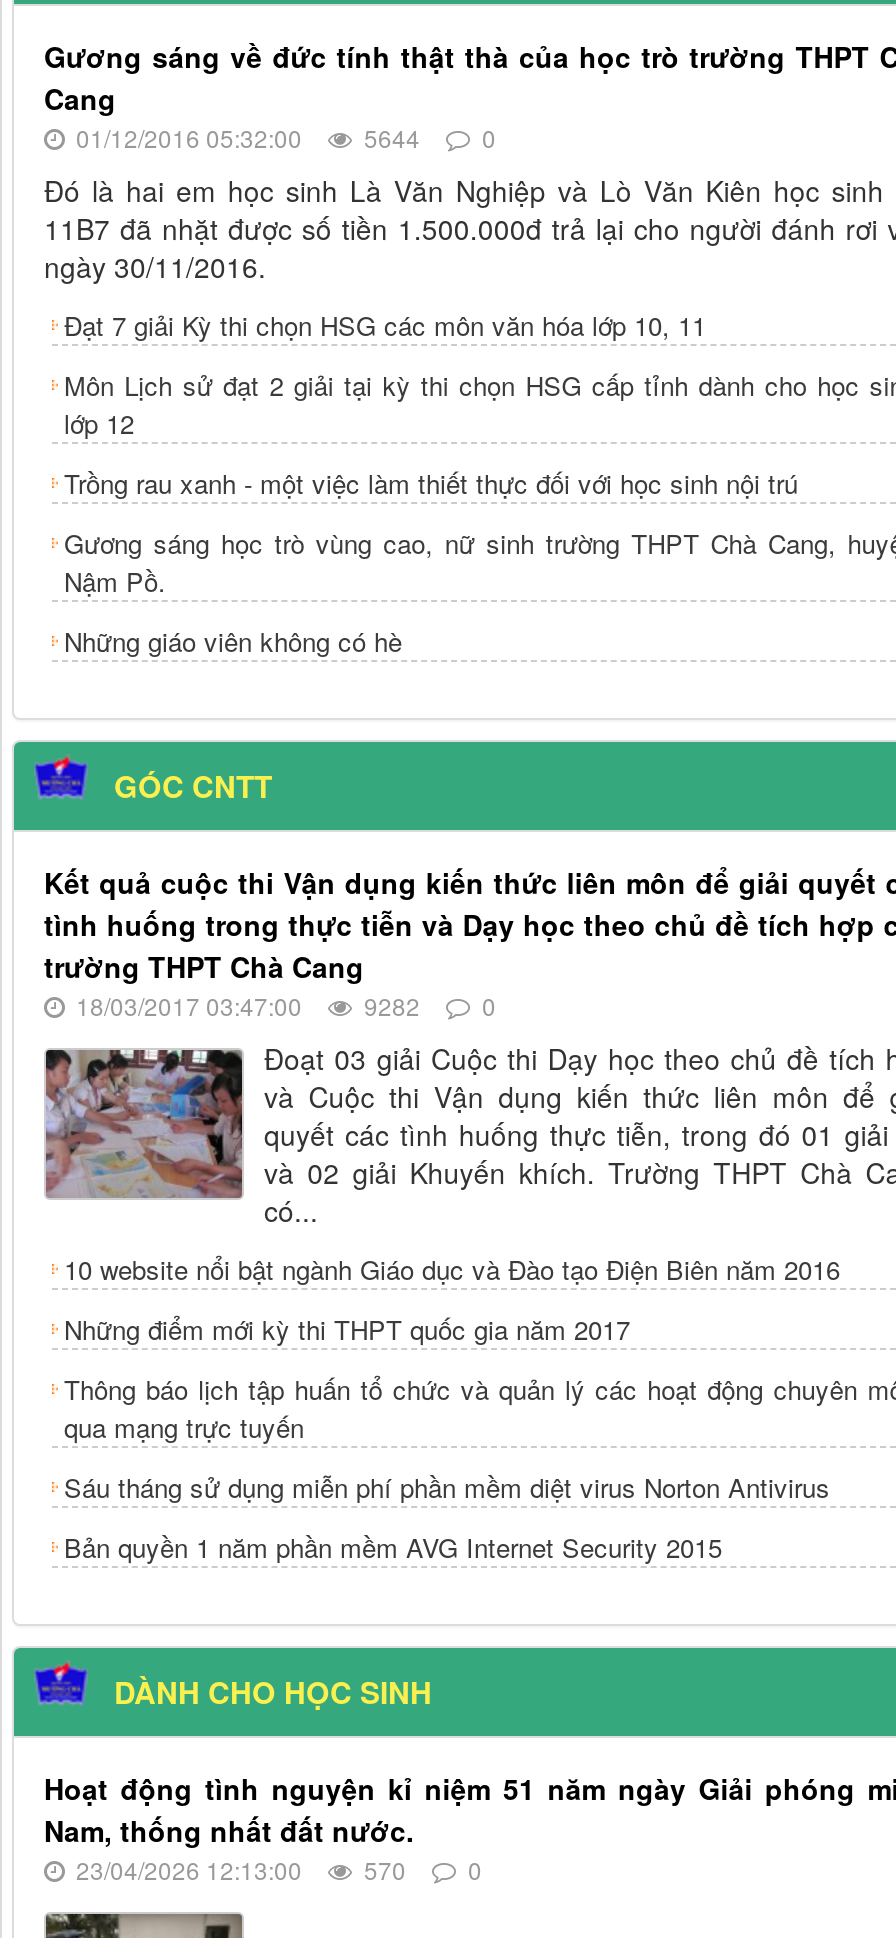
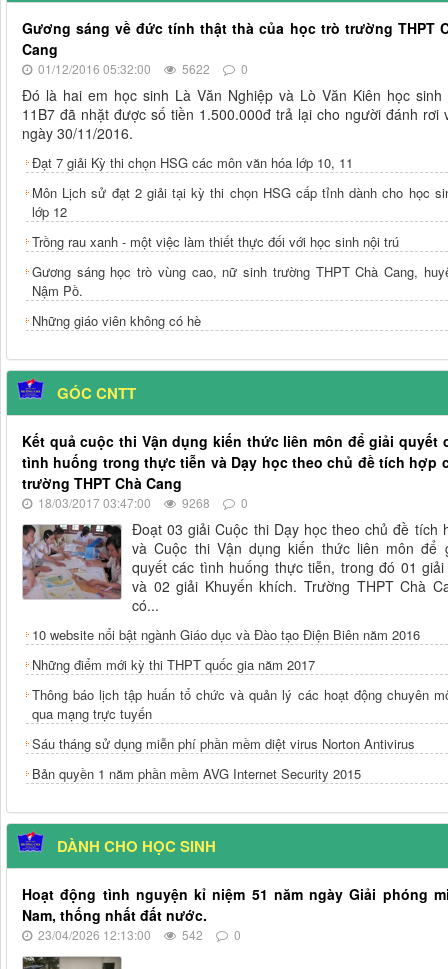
[70,120,496,154] 01/12/2016 05:32:00 5644 0 -> [35,60,248,77] 01/12/2016 05:32:00 5622 0
[70,988,496,1022] 18/03/2017 03:47:00 9282 0 -> [35,494,248,511] 18/03/2017 03:47:00 9268 0
[70,1852,482,1886] 23/04/2026 12:13:00 570 0 -> [35,926,241,943] 23/04/2026 12:13:00 542 0

